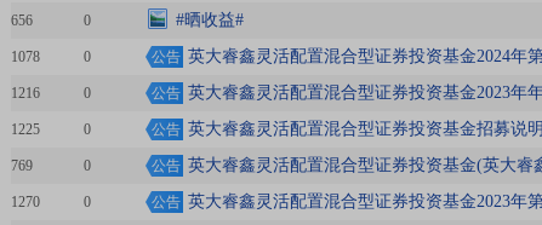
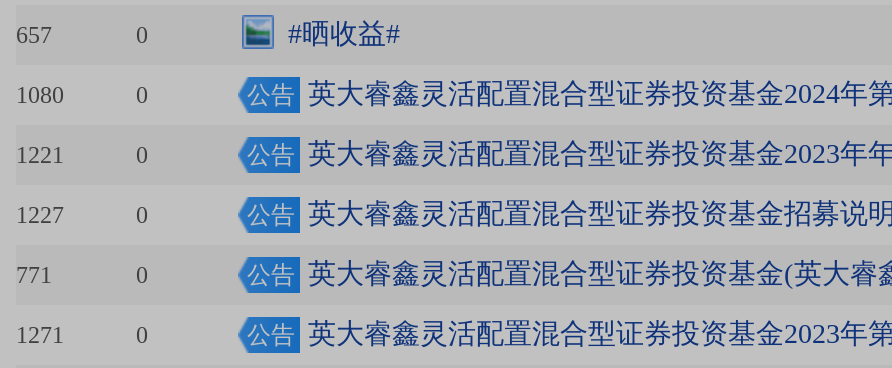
[11,12,33,29] 656 -> [16,21,52,49] 657
[11,48,40,65] 1078 -> [16,81,64,109] 1080
[11,85,40,102] 1216 -> [16,141,64,169] 1221
[11,121,40,138] 1225 -> [16,201,64,229] 1227
[11,157,33,174] 769 -> [16,261,52,289] 771
[11,194,40,210] 1270 -> [16,321,64,349] 1271

